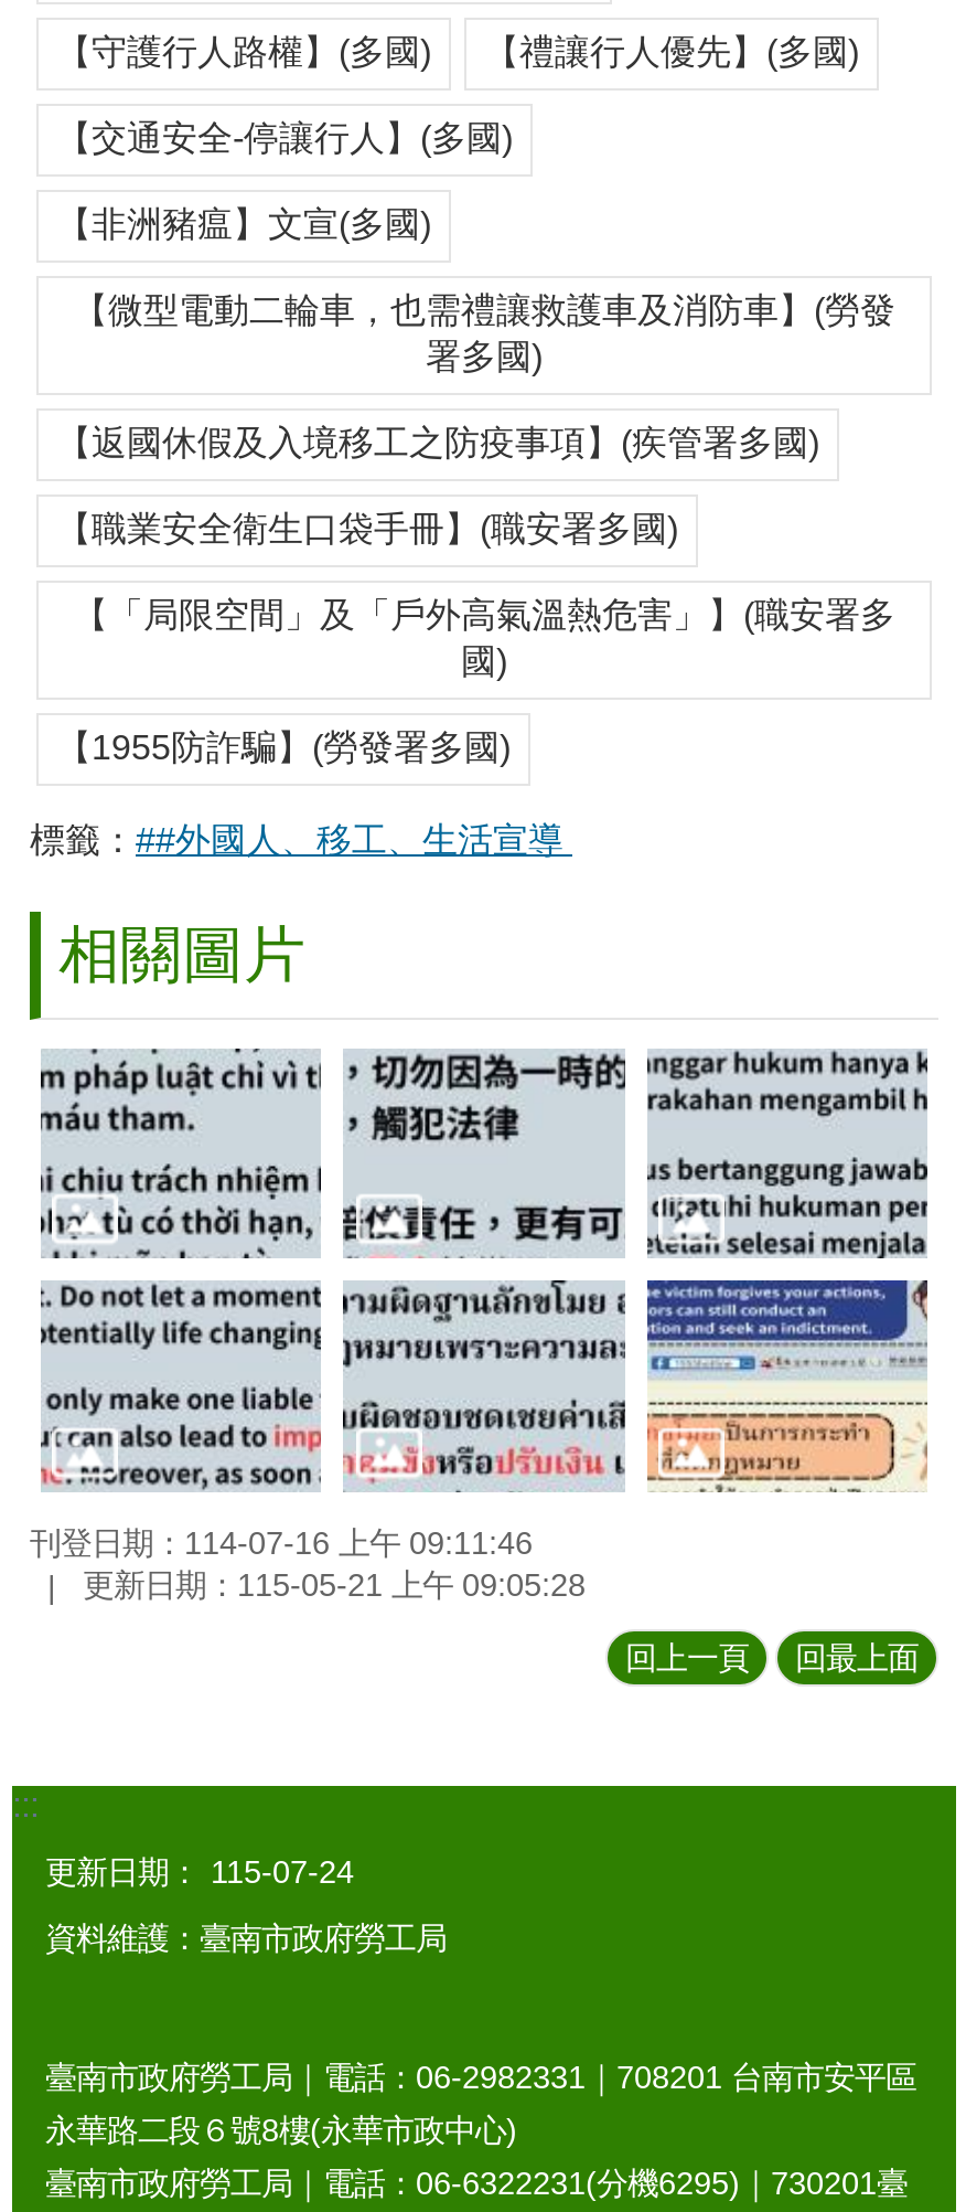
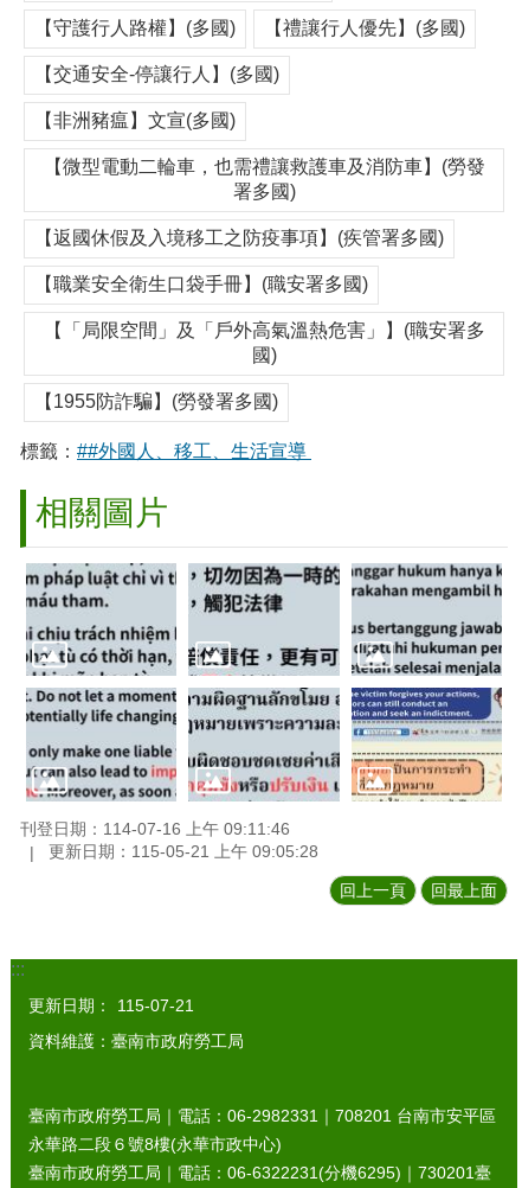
[45,1855,354,1891] 更新日期： 115-07-24 -> [28,996,194,1015] 更新日期： 115-07-21

